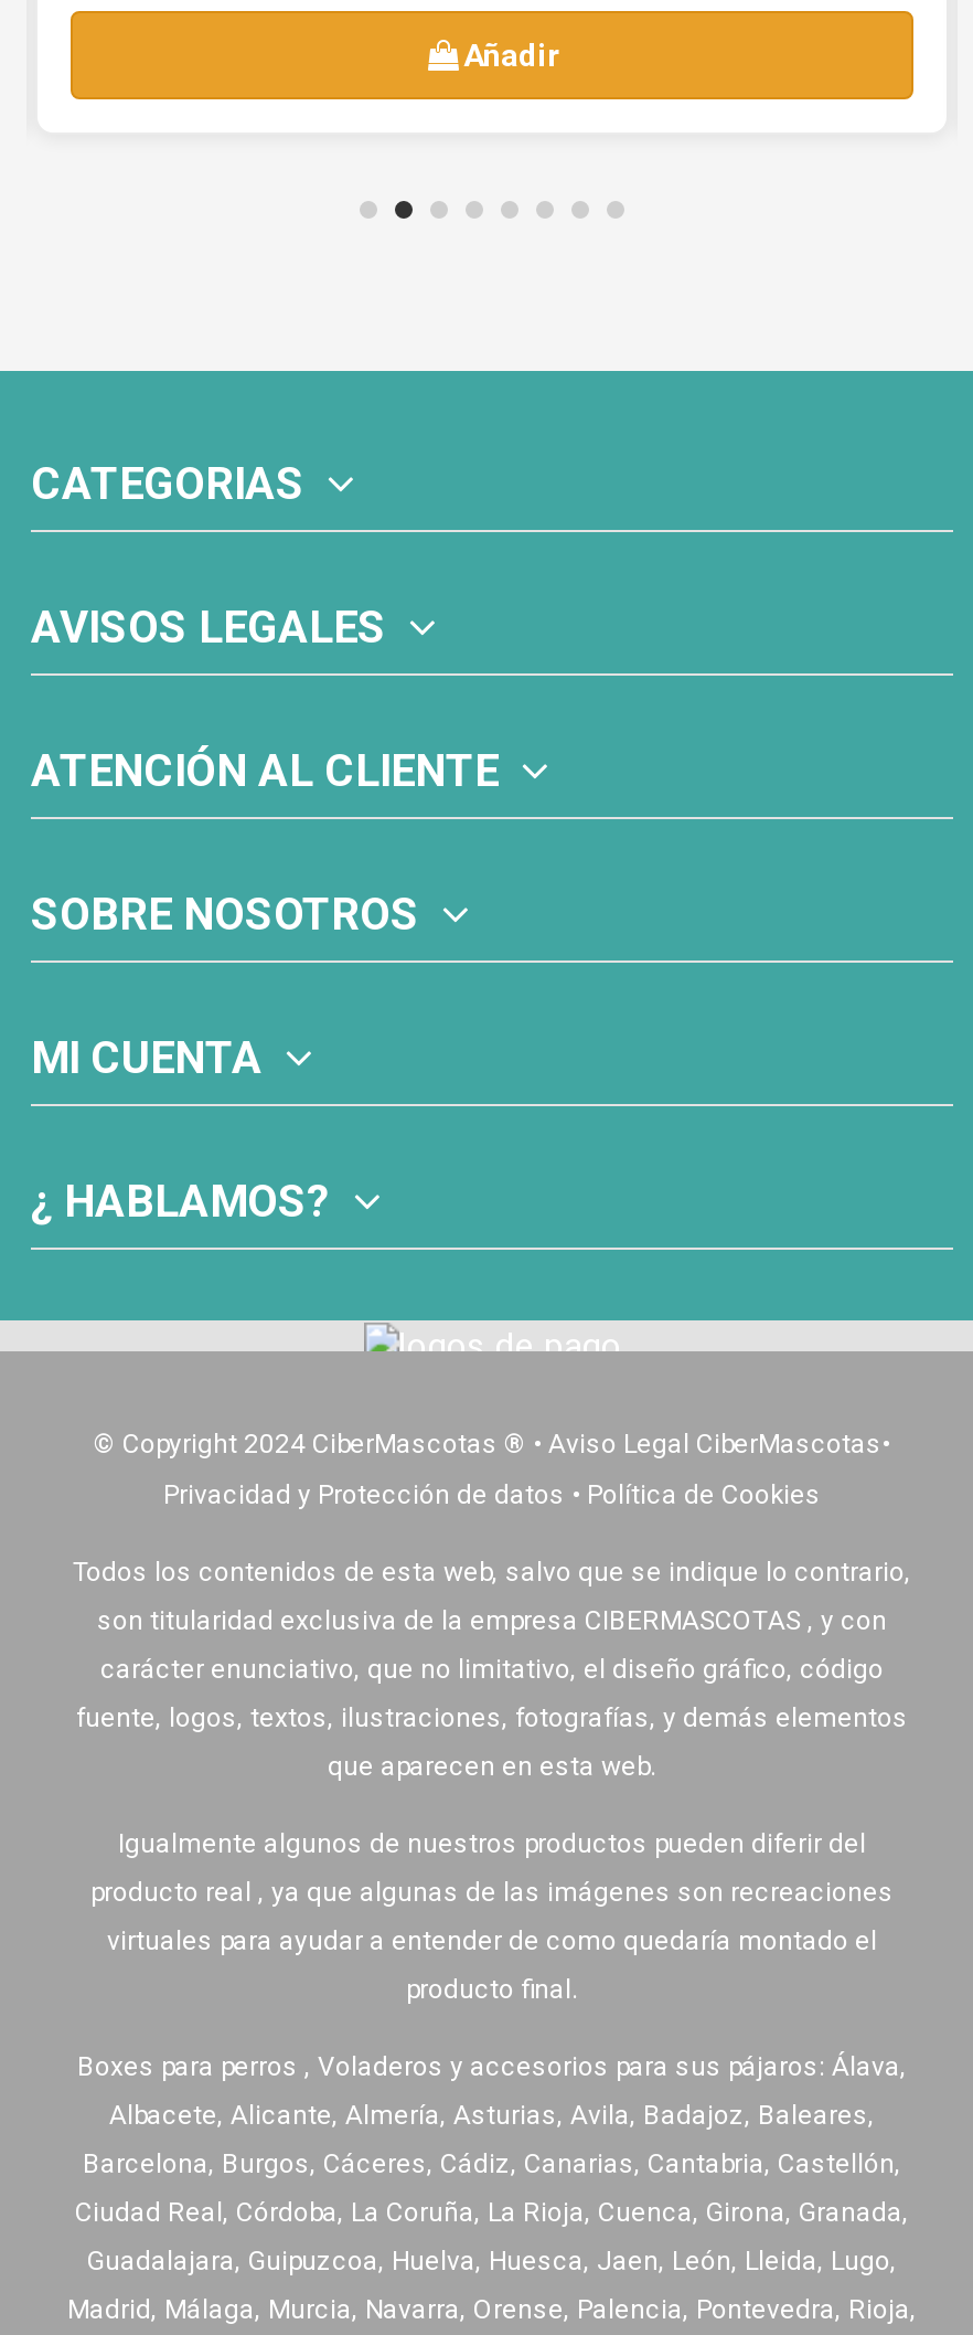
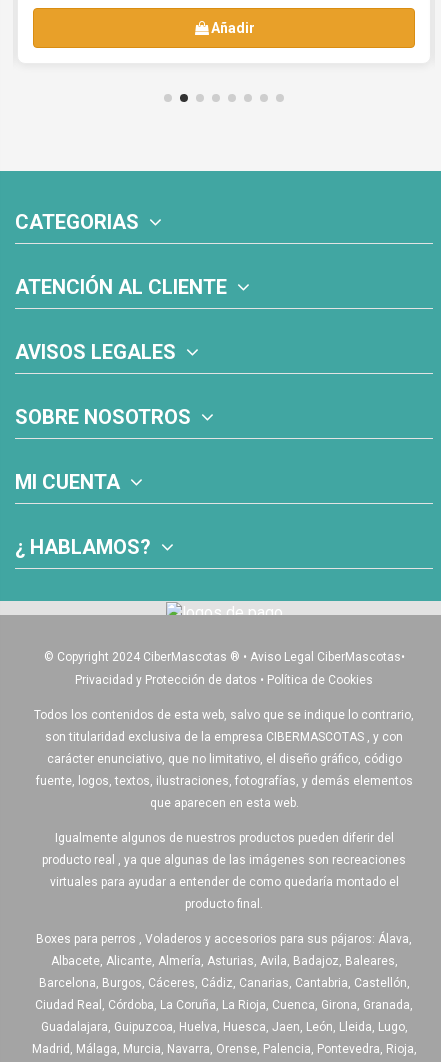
moved [31,600,386,653] -> [15,340,176,364]: AVISOS LEGALES
moved [31,743,499,796] -> [15,275,227,299]: ATENCIÓN AL CLIENTE

